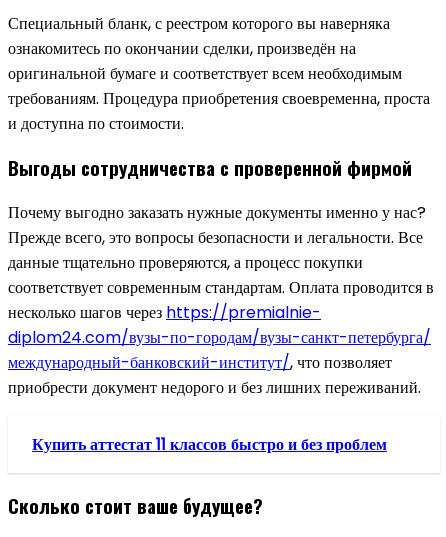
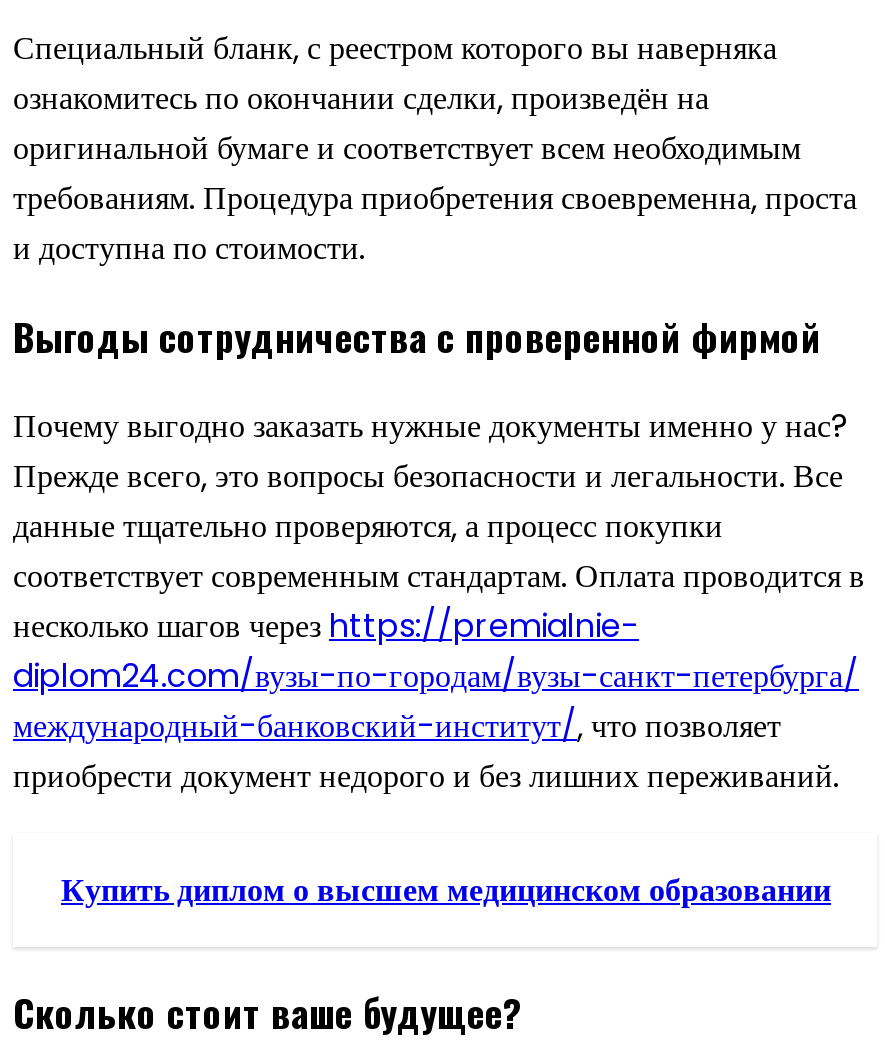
[32,433,387,456] Купить аттестат 11 классов быстро и без проблем -> [61,867,831,913] Купить диплом о высшем медицинском образовании

